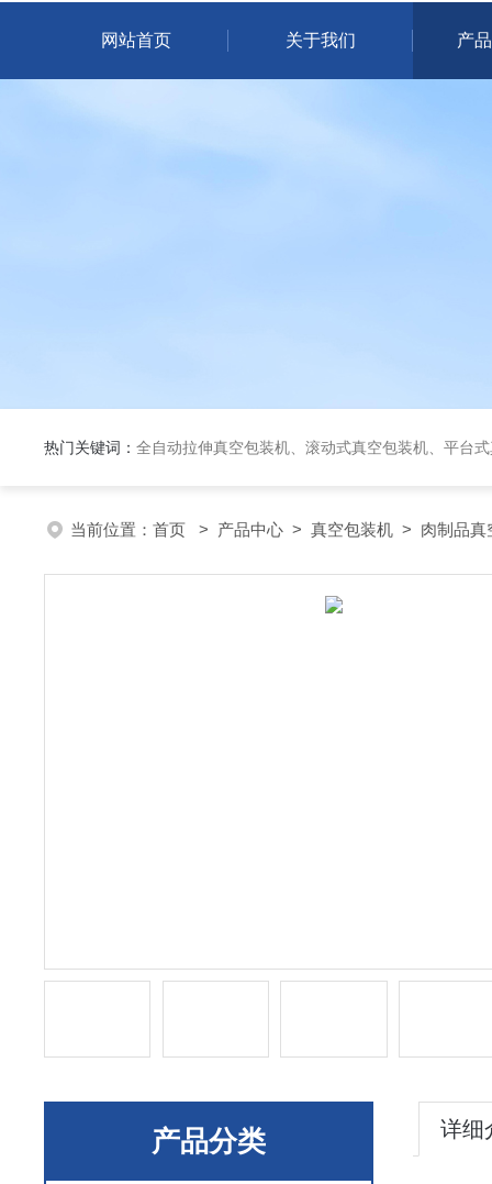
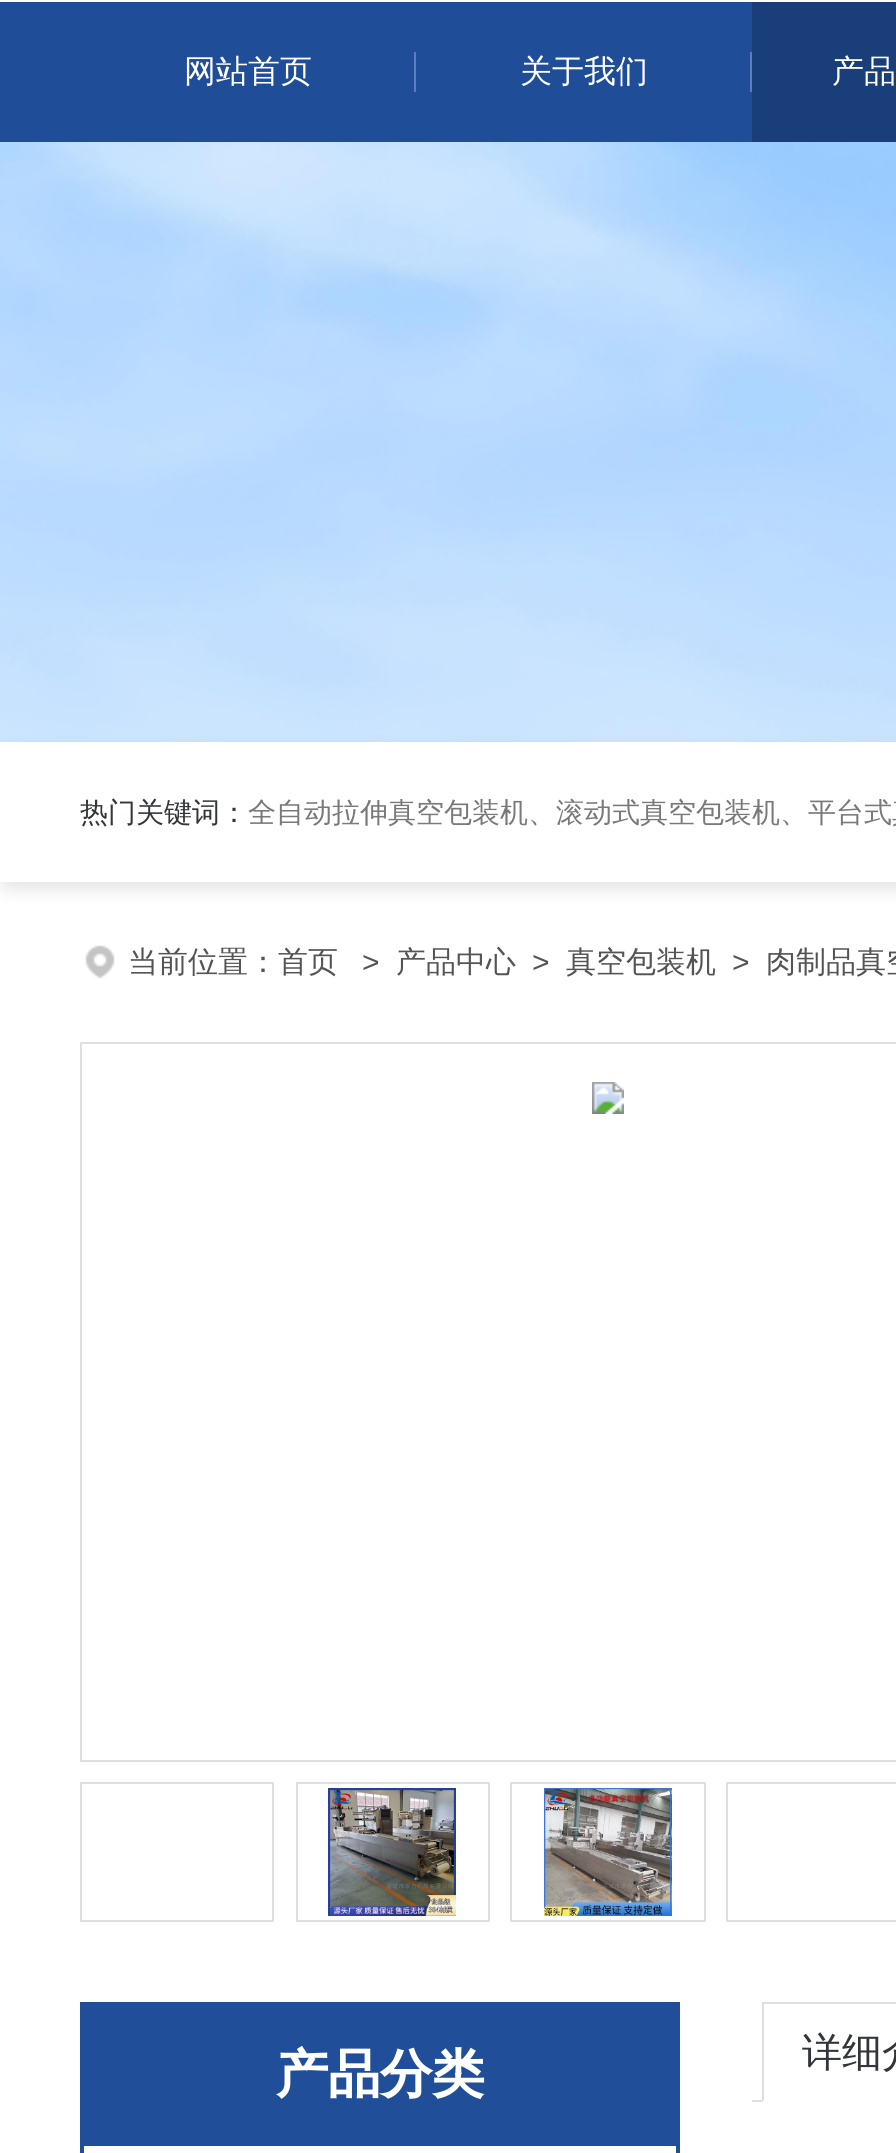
none -> [326,1786,458,1918] [image]
none -> [542,1786,674,1918] [image]

